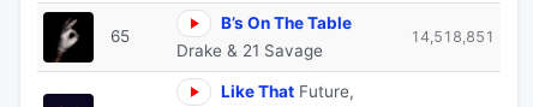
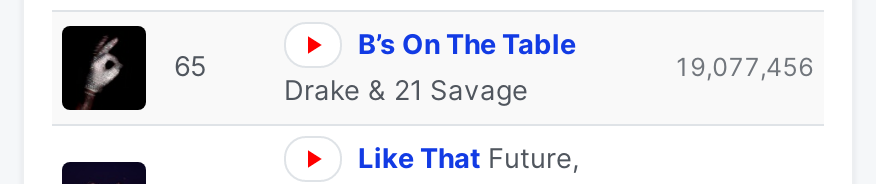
[411,28,495,46] 14,518,851 -> [674,52,814,82] 19,077,456

